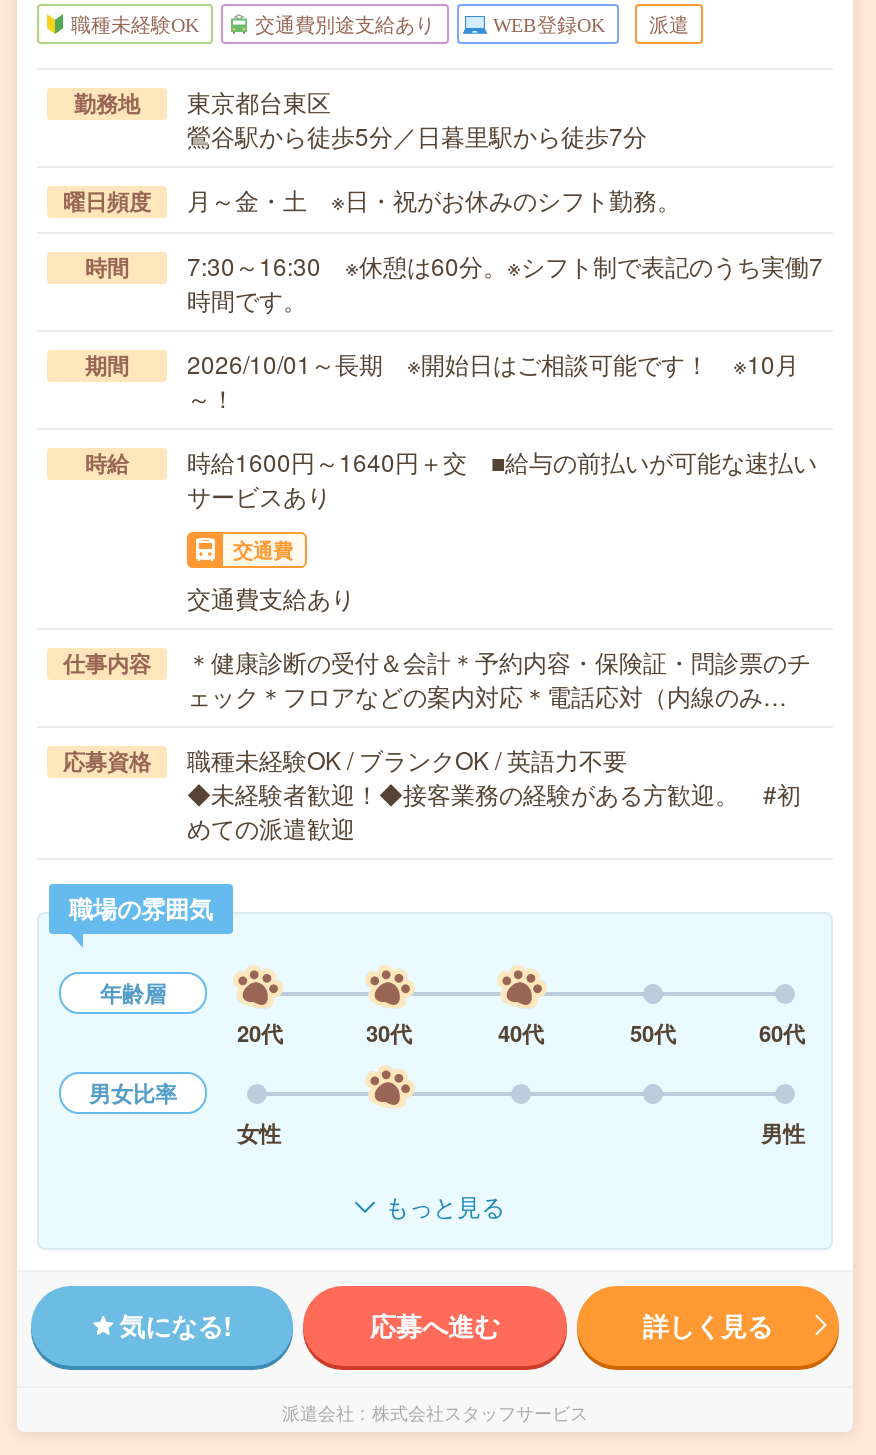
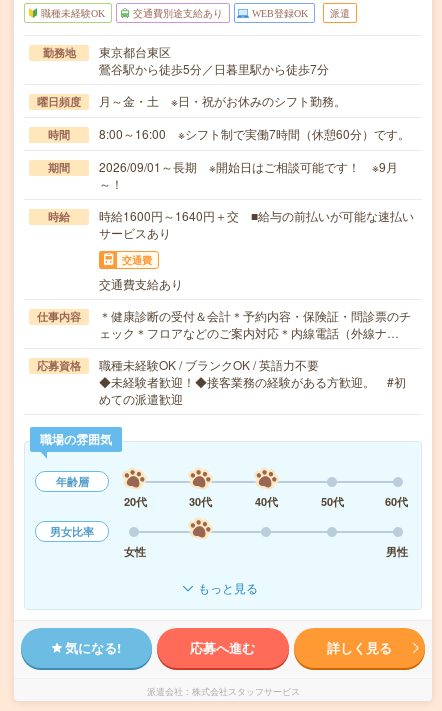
[187,248,823,316] 7:30～16:30 ※休憩は60分。※シフト制で表記のうち実働7 | 時間です。 -> [99,125,410,142] 8:00～16:00 ※シフト制で実働7時間（休憩60分）です。
[187,346,799,380] 2026/10/01～長期 ※開始日はご相談可能です！ ※10月 -> [99,158,398,175] 2026/09/01～長期 ※開始日はご相談可能です！ ※9月
[187,678,787,712] ェック＊フロアなどの案内対応＊電話応対（内線のみ… -> [99,324,399,341] ェック＊フロアなどのご案内対応＊内線電話（外線ナ…

